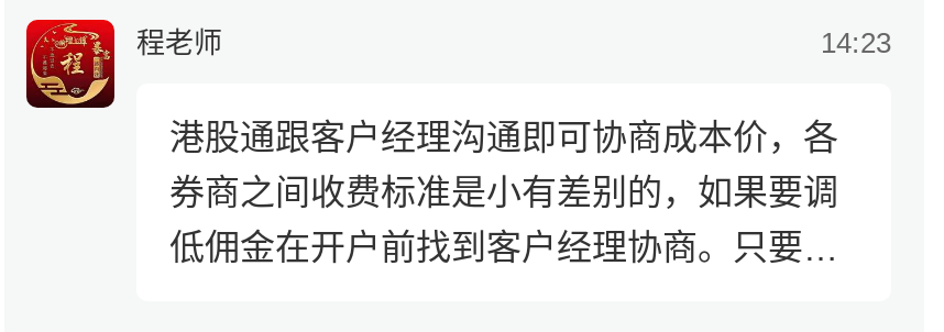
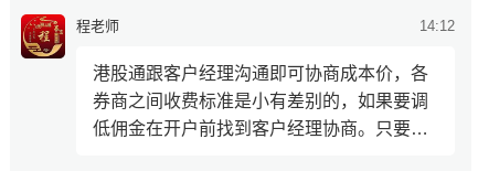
[821,27,891,60] 14:23 -> [419,18,455,35] 14:12

